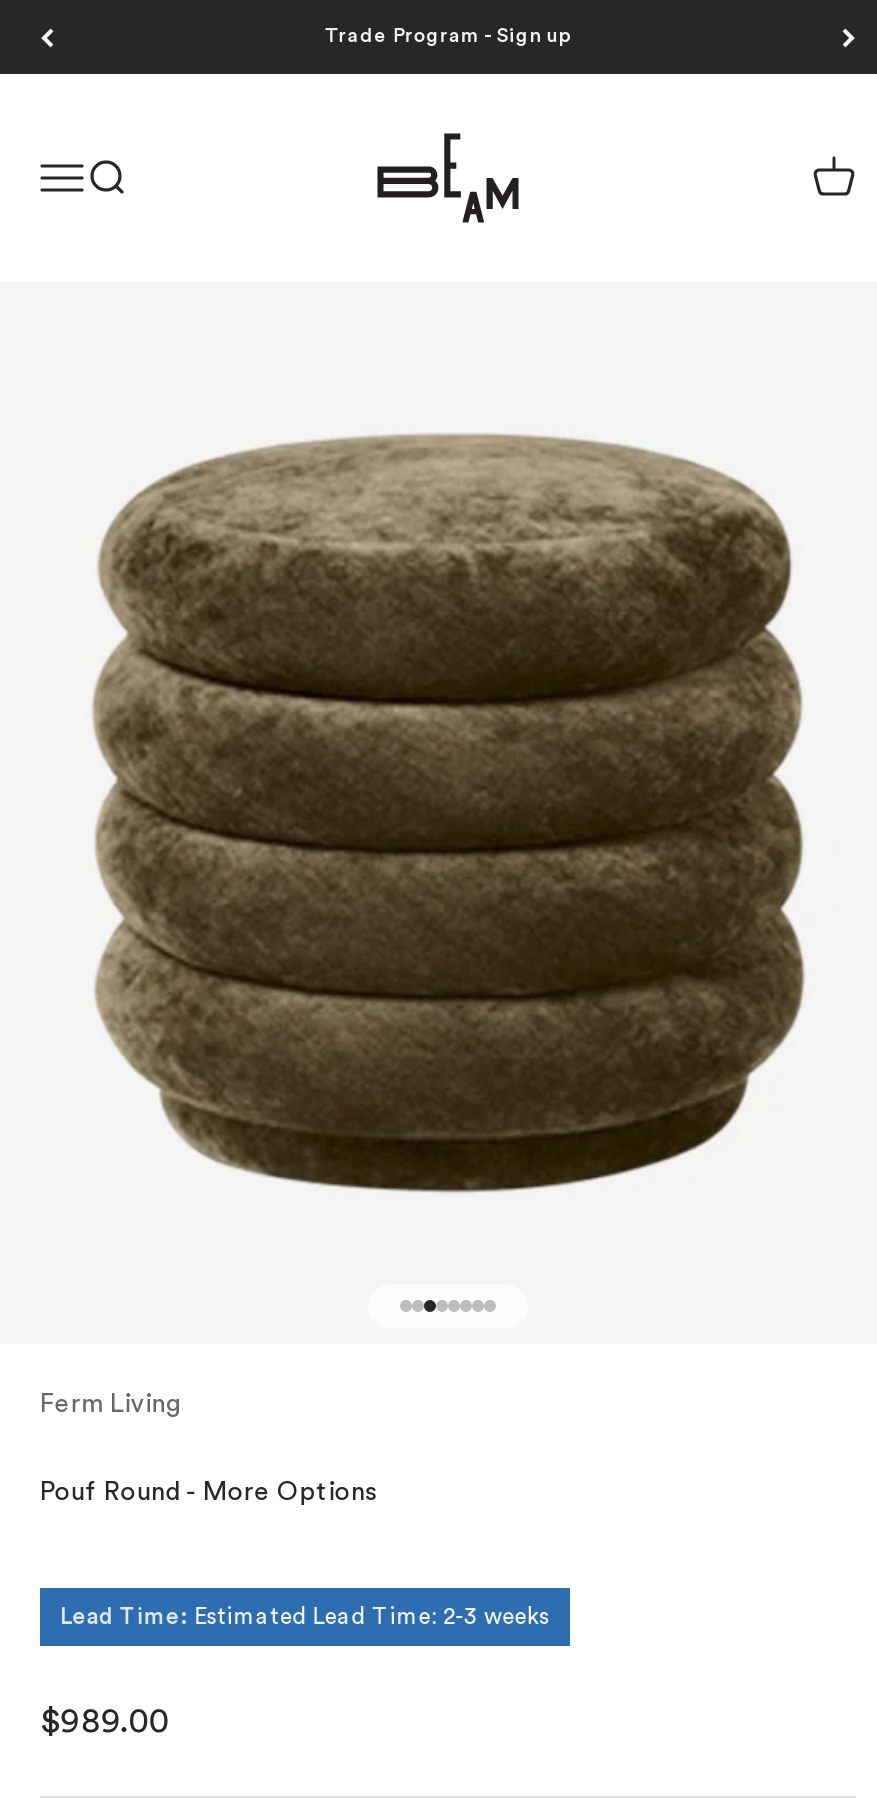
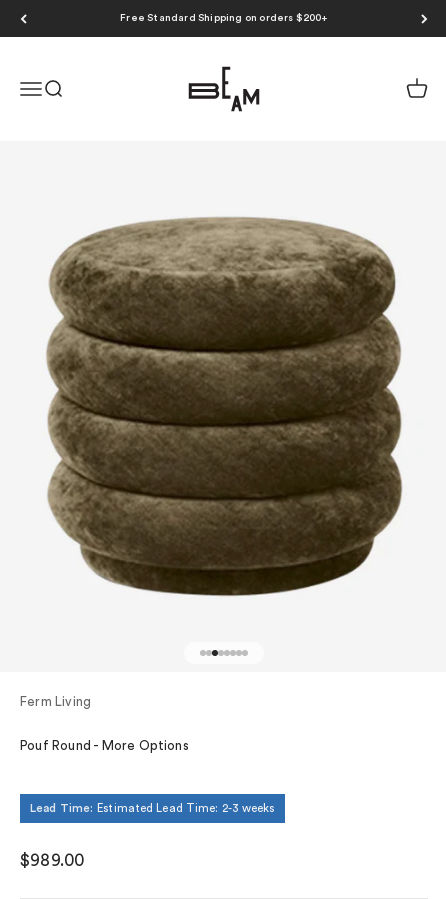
[324,26,571,46] Trade Program - Sign up -> [120,13,328,23] Free Standard Shipping on orders $200+

